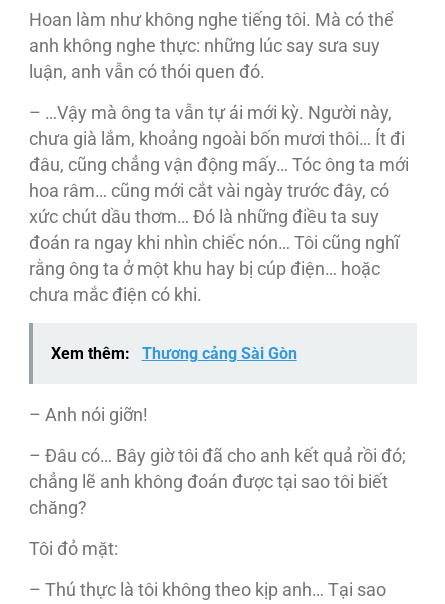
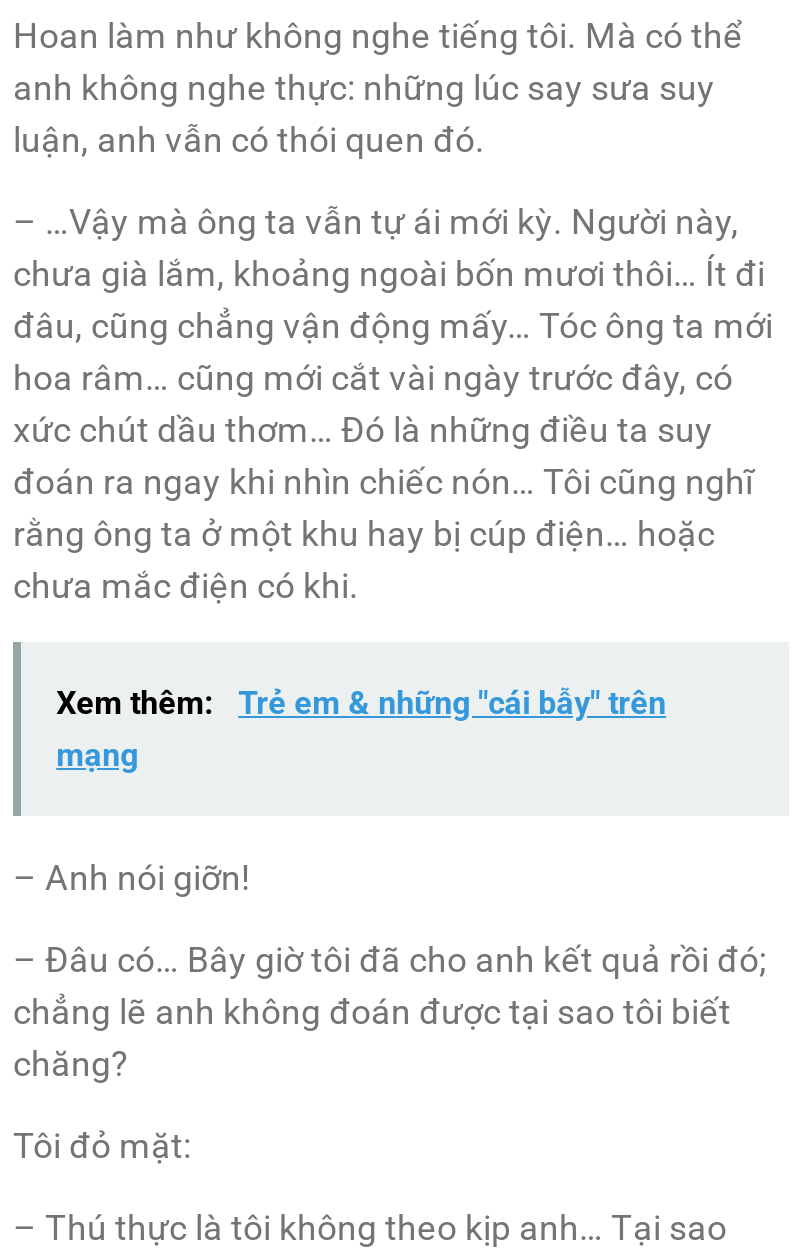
[51,344,297,363] Xem thêm: Thương cảng Sài Gòn -> [56,685,666,775] Xem thêm: Trẻ em & những "cái bẫy" trên | mạng

